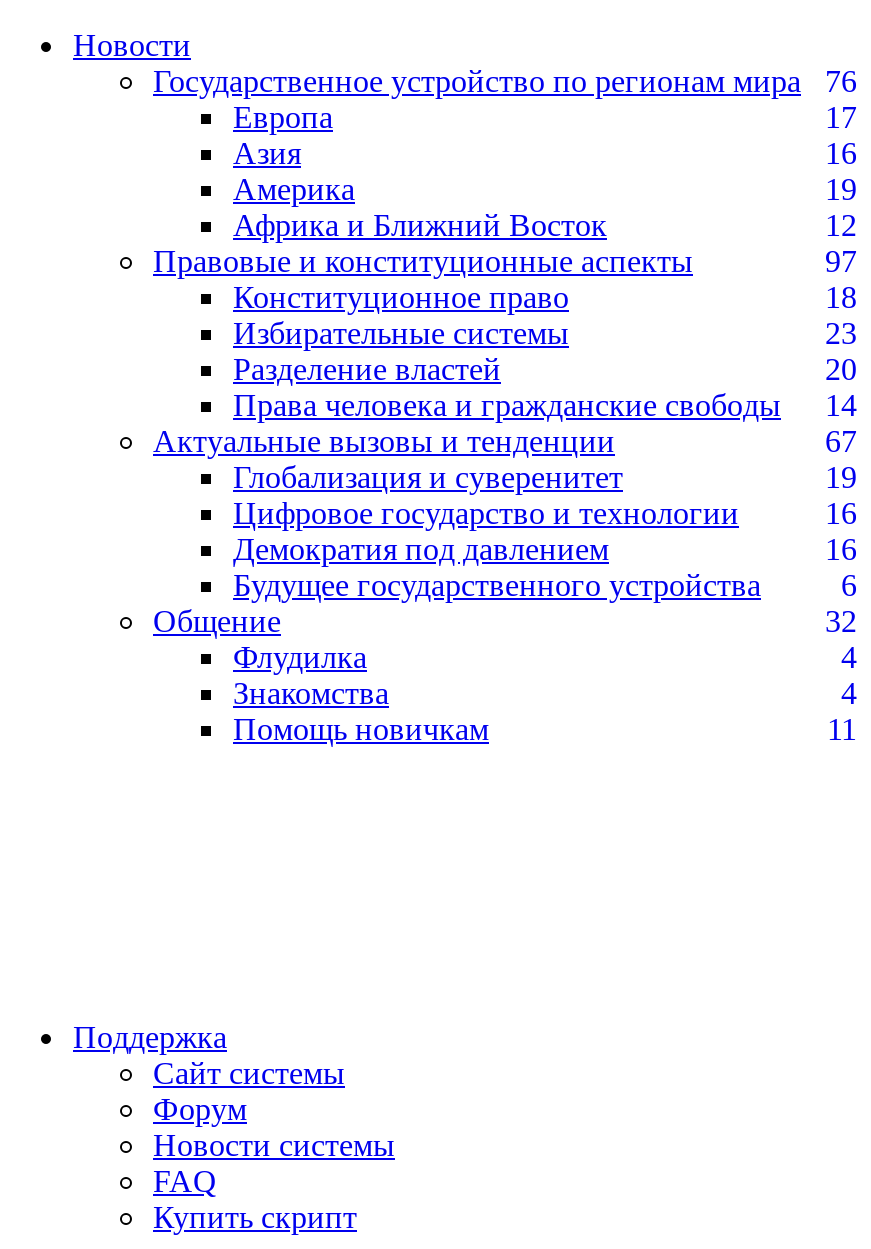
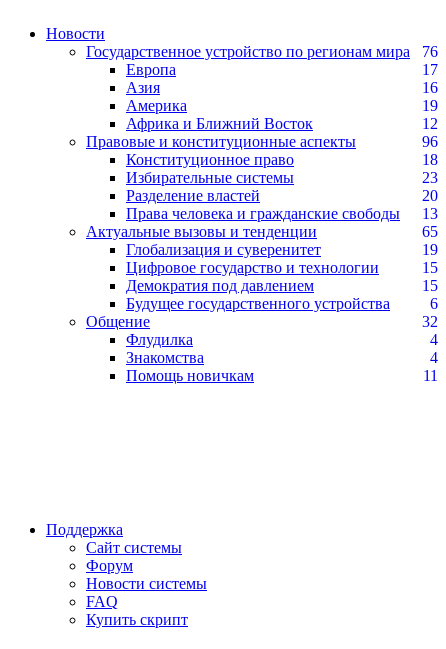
[825,244,857,278] 97 -> [422,133,438,150] 96
[233,388,857,422] Права человека и гражданские свободы 14 -> [126,205,438,222] Права человека и гражданские свободы 13
[825,424,857,458] 67 -> [422,223,438,240] 65
[825,496,857,530] 16 -> [422,259,438,276] 15
[825,532,857,566] 16 -> [422,277,438,294] 15

